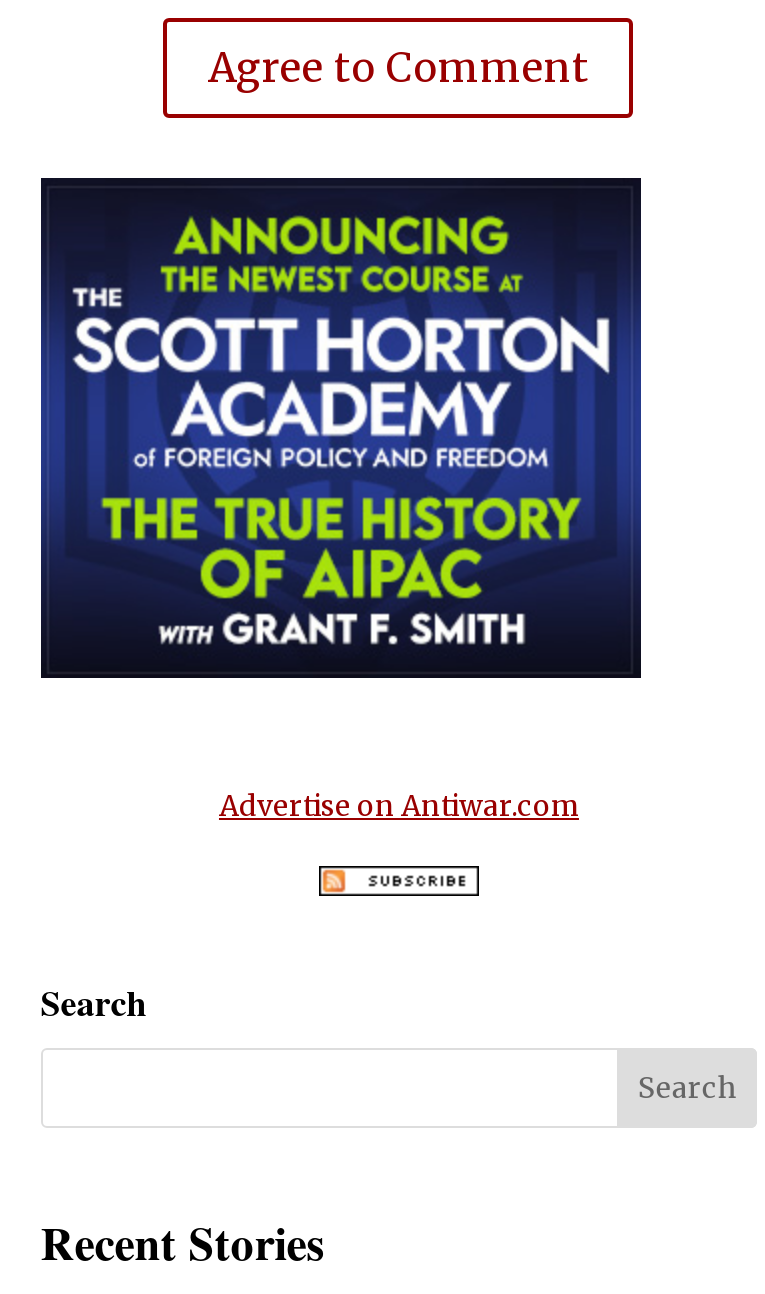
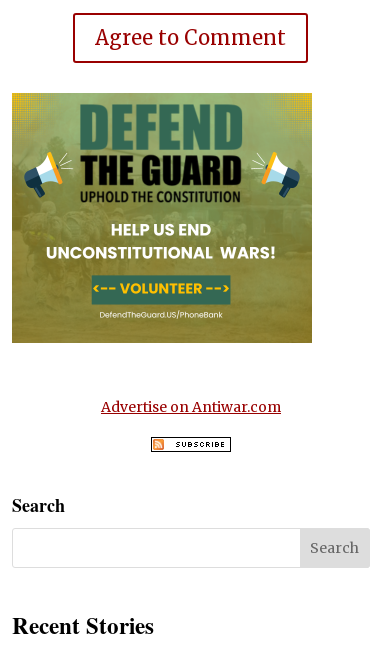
[39,176,643,680] [image] -> [11,92,313,344] [image]

